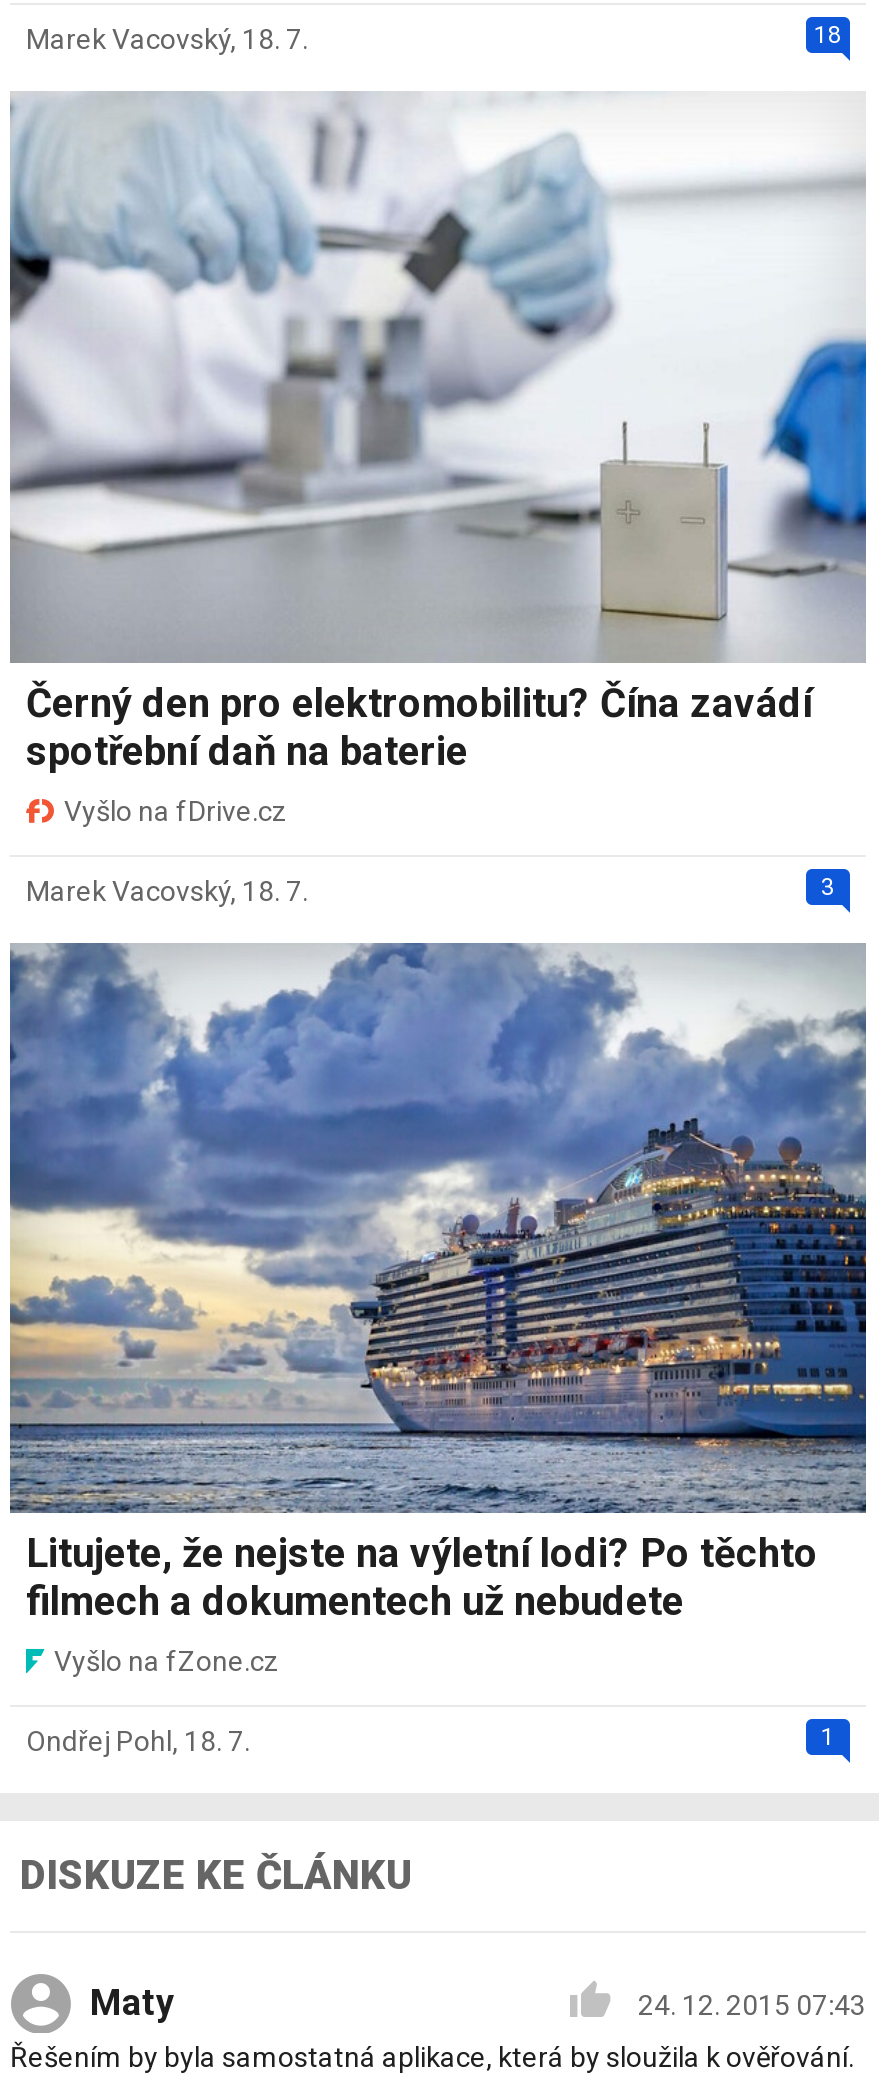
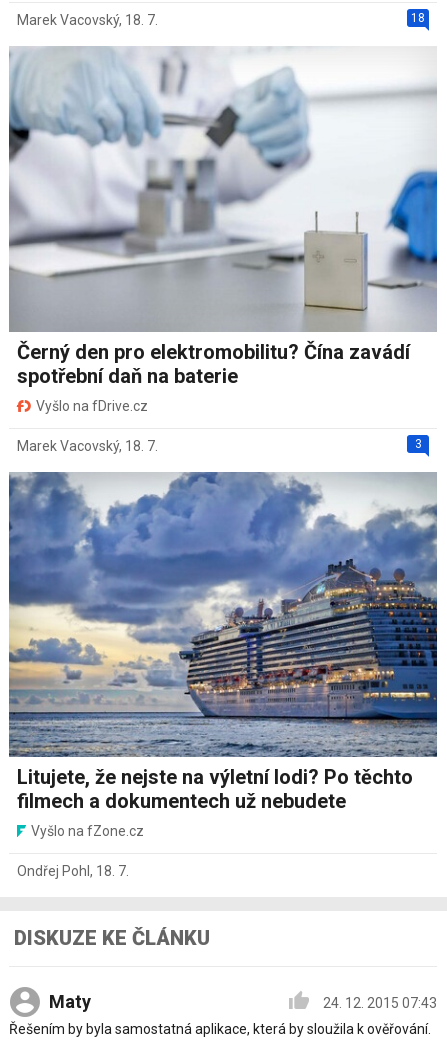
[821,1723,835,1751] 1 -> none

